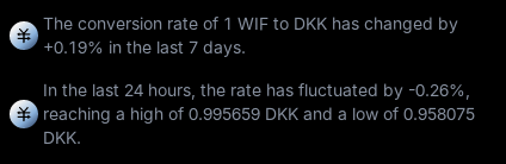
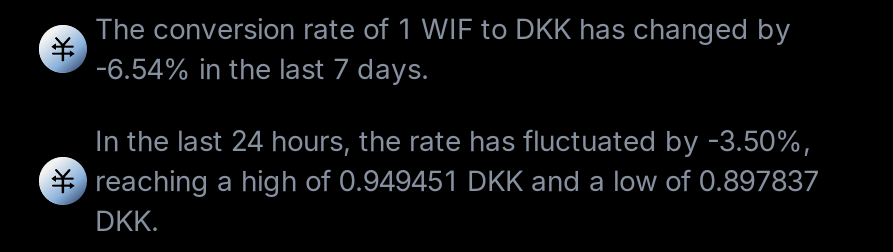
[43,37,246,58] +0.19% in the last 7 days. -> [95,52,429,86] -6.54% in the last 7 days.
[43,80,470,100] In the last 24 hours, the rate has fluctuated by -0.26%, -> [95,124,811,158] In the last 24 hours, the rate has fluctuated by -3.50%,
[43,104,475,124] reaching a high of 0.995659 DKK and a low of 0.958075 -> [95,164,819,198] reaching a high of 0.949451 DKK and a low of 0.897837

